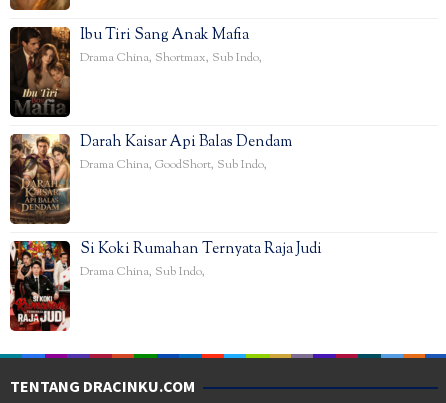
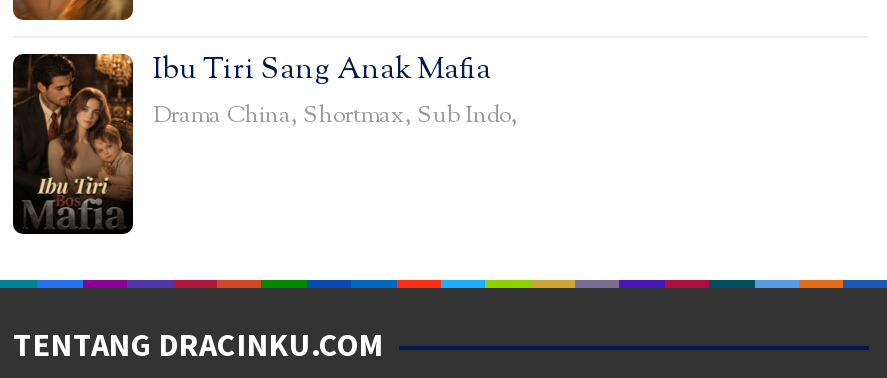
[10,132,292,225] [image] | Darah Kaisar Api Balas Dendam | Drama China, GoodShort, Sub Indo, -> none
[9,239,322,332] [image] | Si Koki Rumahan Ternyata Raja Judi | Drama China, Sub Indo, -> none

